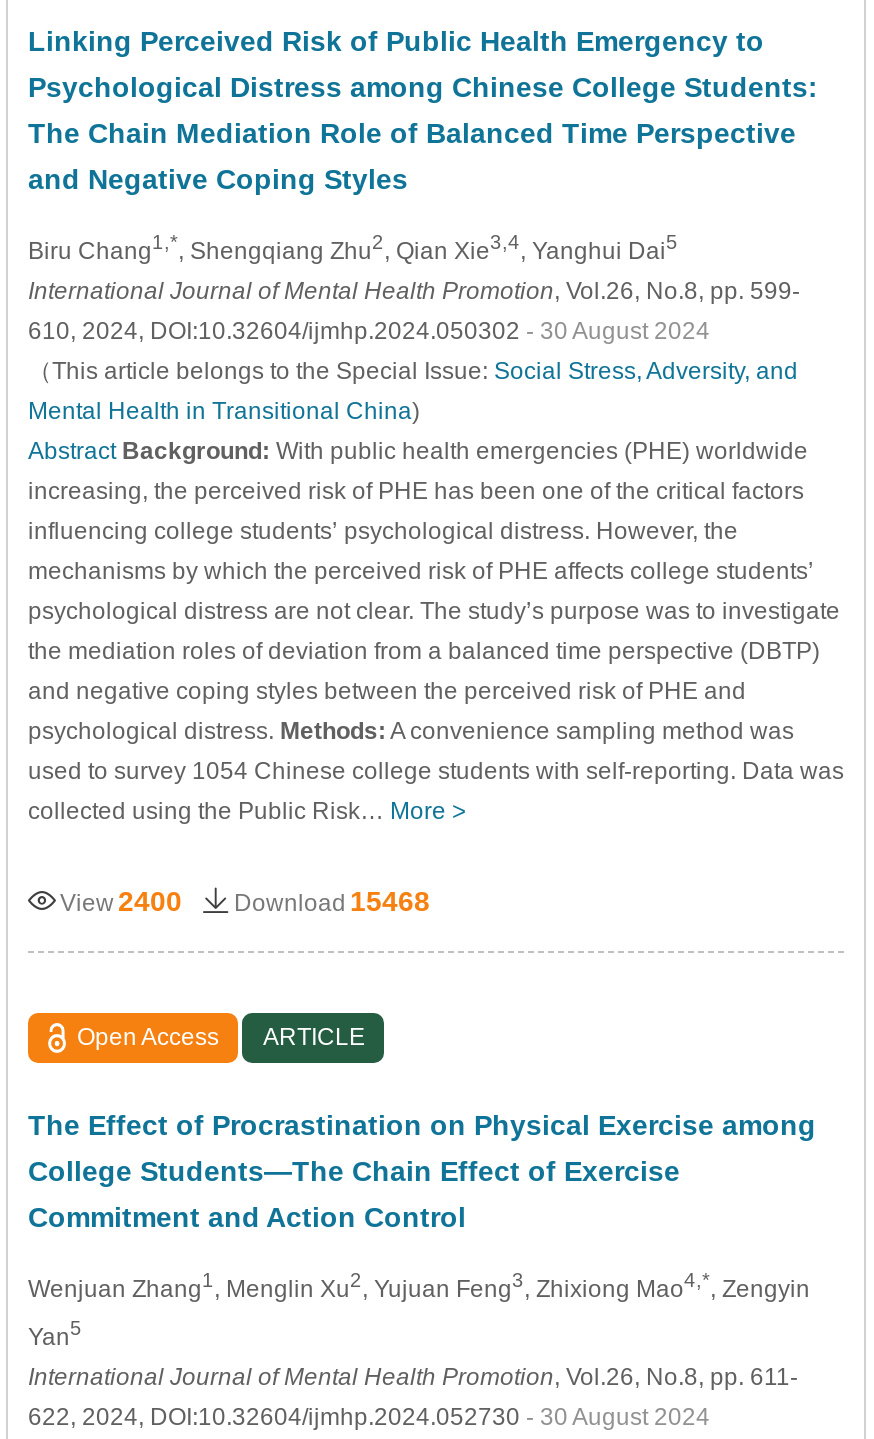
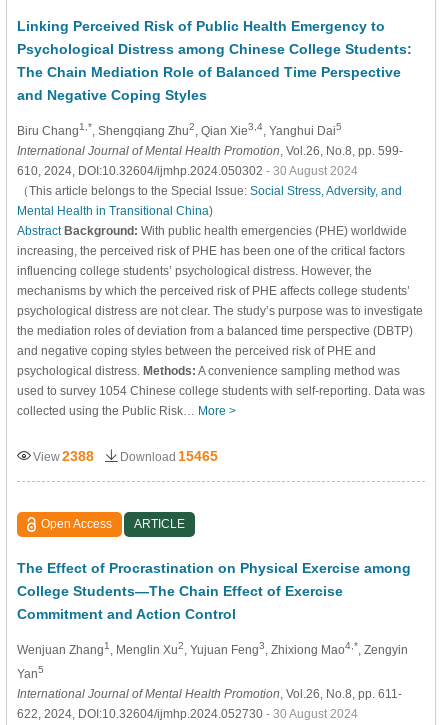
[60,885,182,917] View 2400 -> [33,448,94,464] View 2388
[234,885,430,917] Download 15468 -> [120,448,218,464] Download 15465

